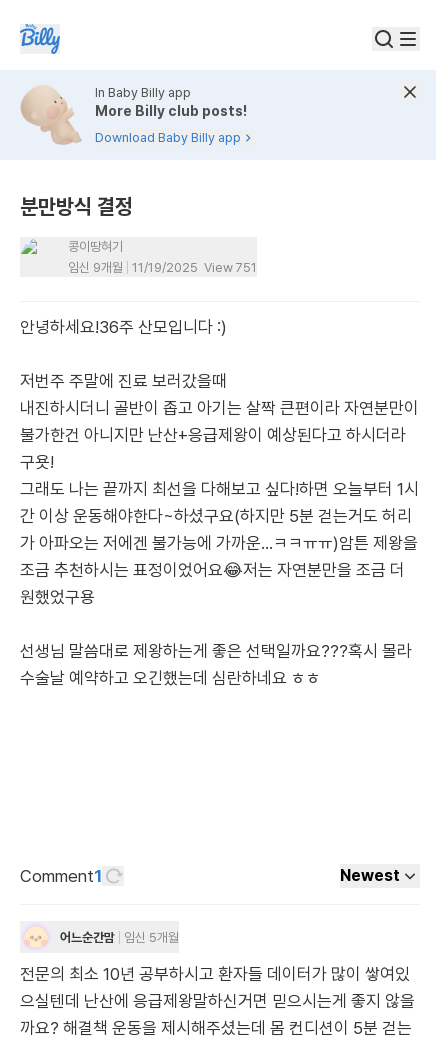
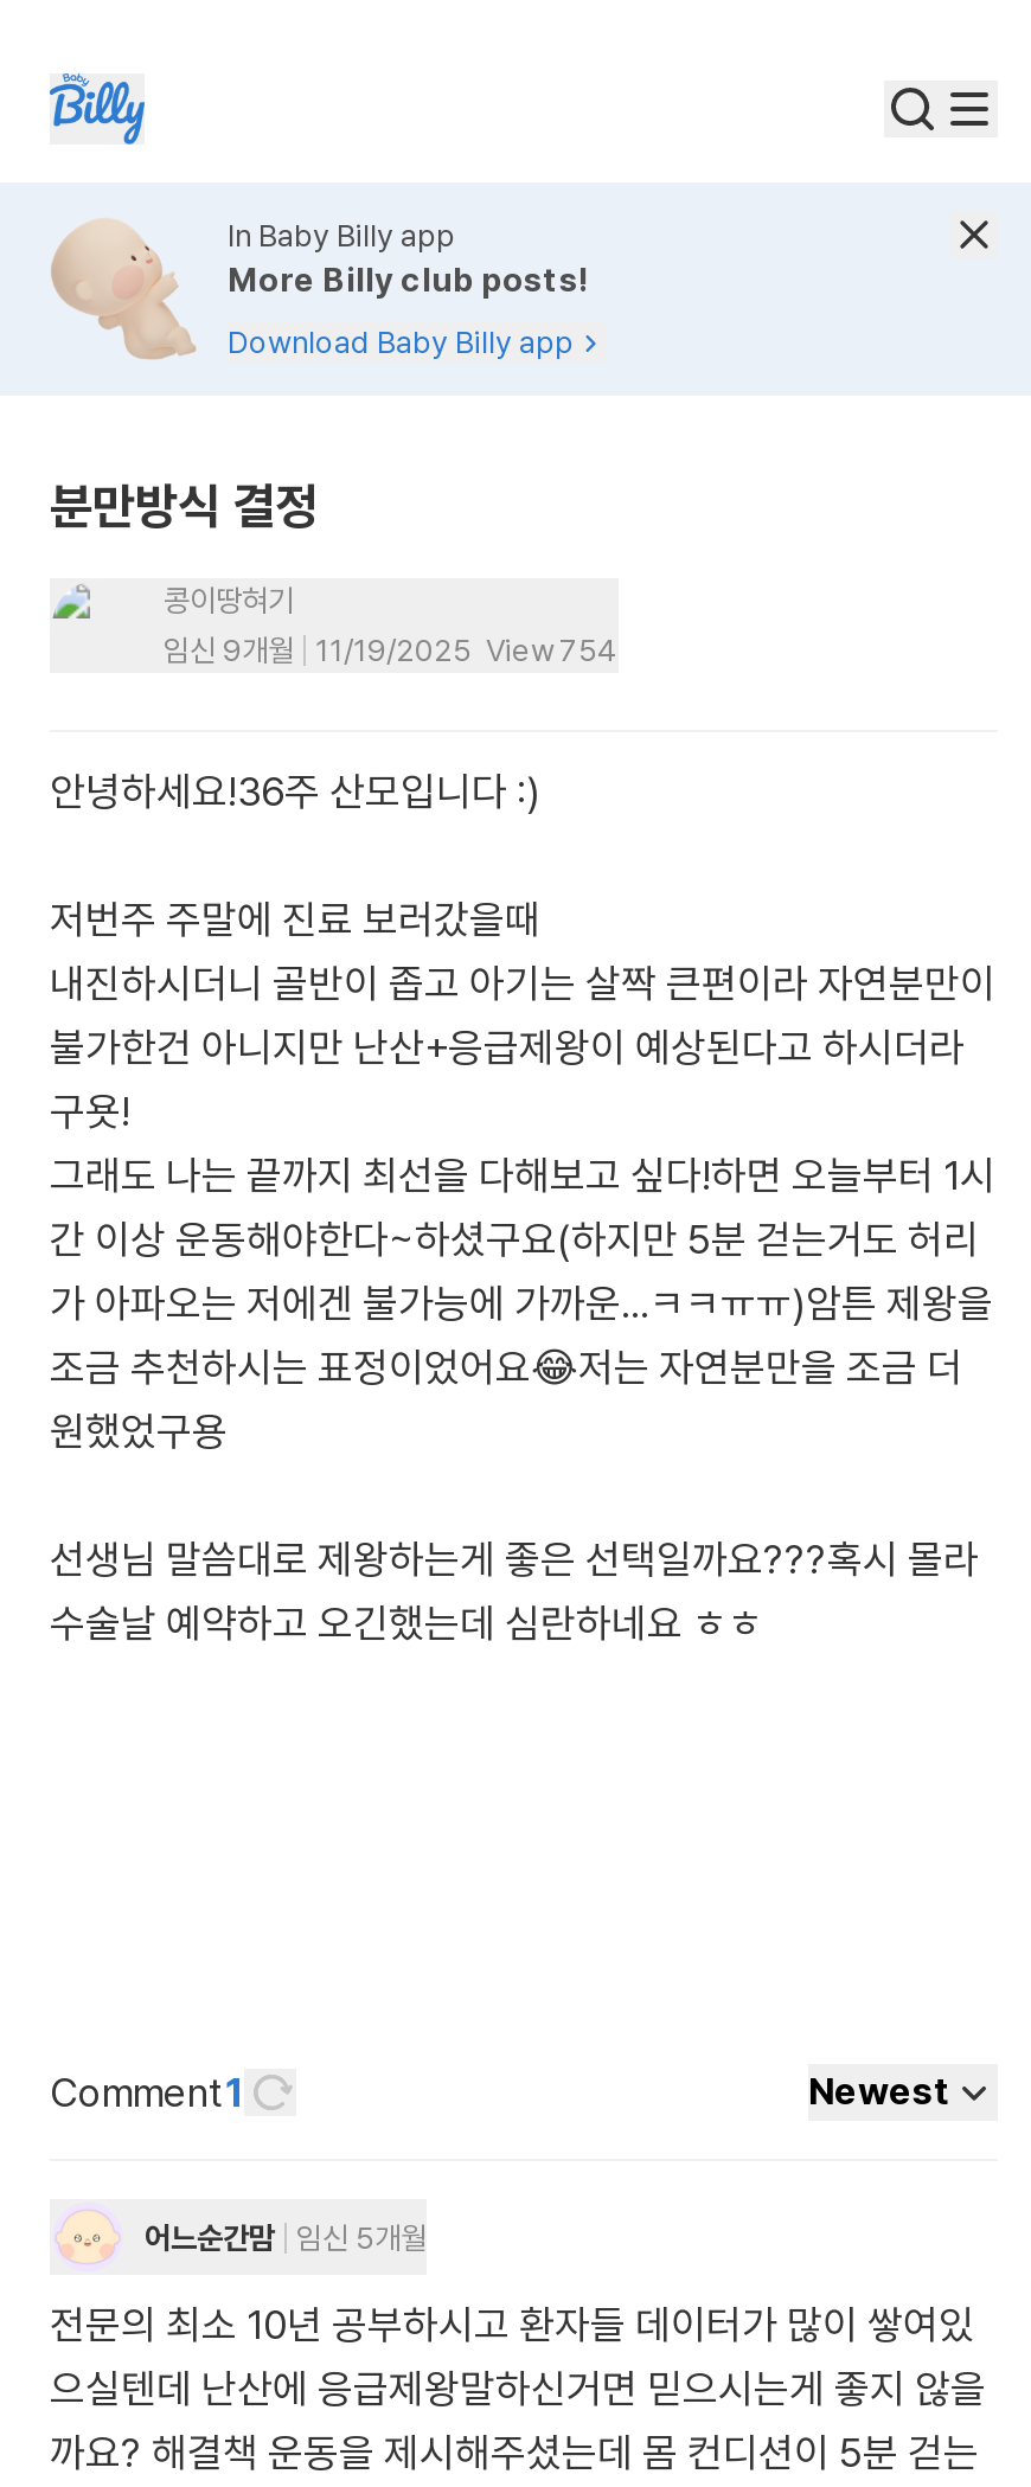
[68,260,257,275] 임신 9개월 11/19/2025 View 751 -> [164,633,619,668] 임신 9개월 11/19/2025 View 754

